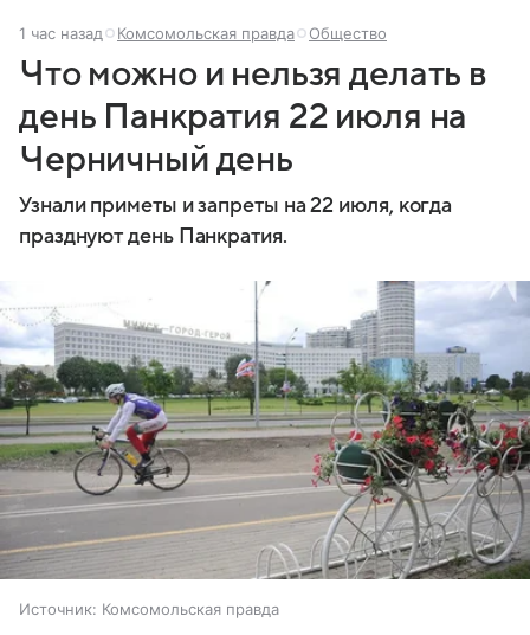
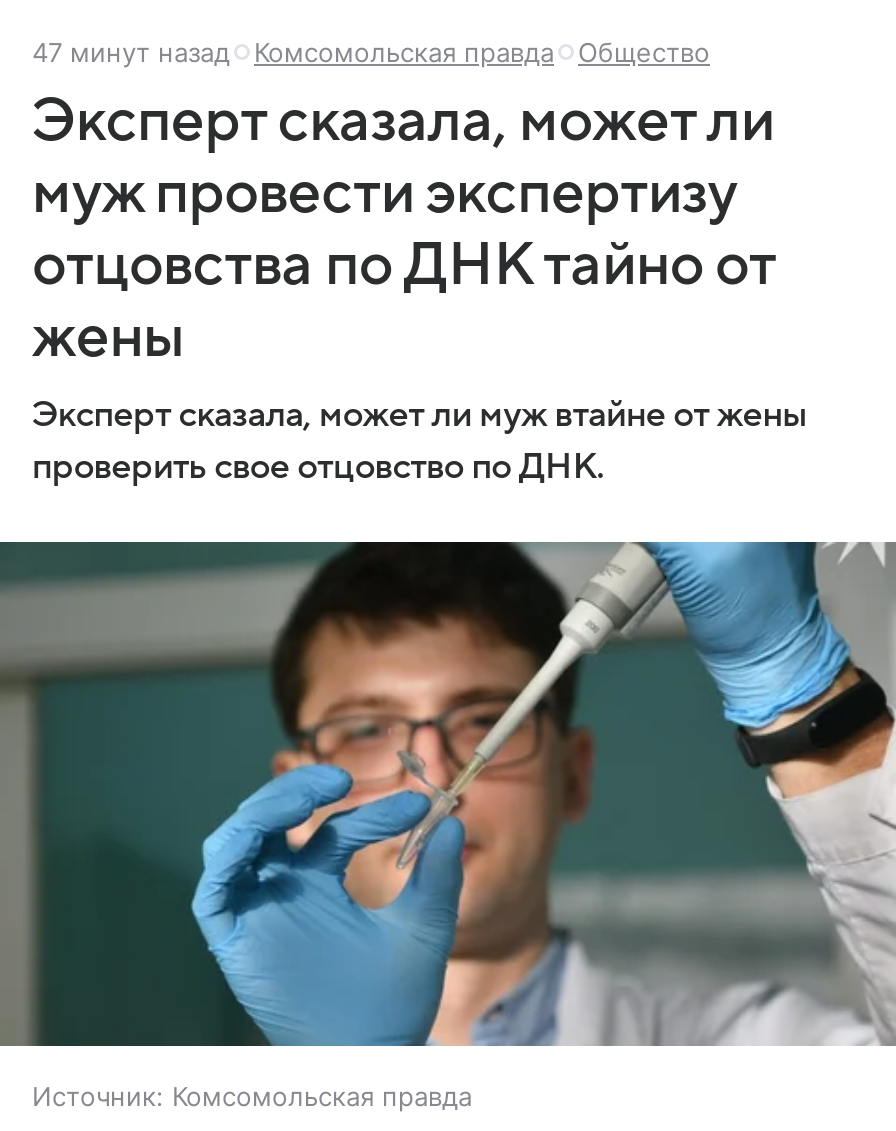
[19,23,387,42] 1 час назад Комсомольская правда Общество -> [32,35,710,67] 47 минут назад Комсомольская правда Общество
[19,54,486,247] Что можно и нельзя делать в | день Панкратия 22 июля на | Черничный день | Узнали приметы и запреты на 22 июля, когда | празднуют день Панкратия. -> [32,87,808,485] Эксперт сказала, может ли | муж провести экспертизу | отцовства по ДНК тайно от | жены | Эксперт сказала, может ли муж втайне от жены | проверить свое отцовство по ДНК.
[4,280,526,581] [image] -> [6,540,890,1048] [image]

